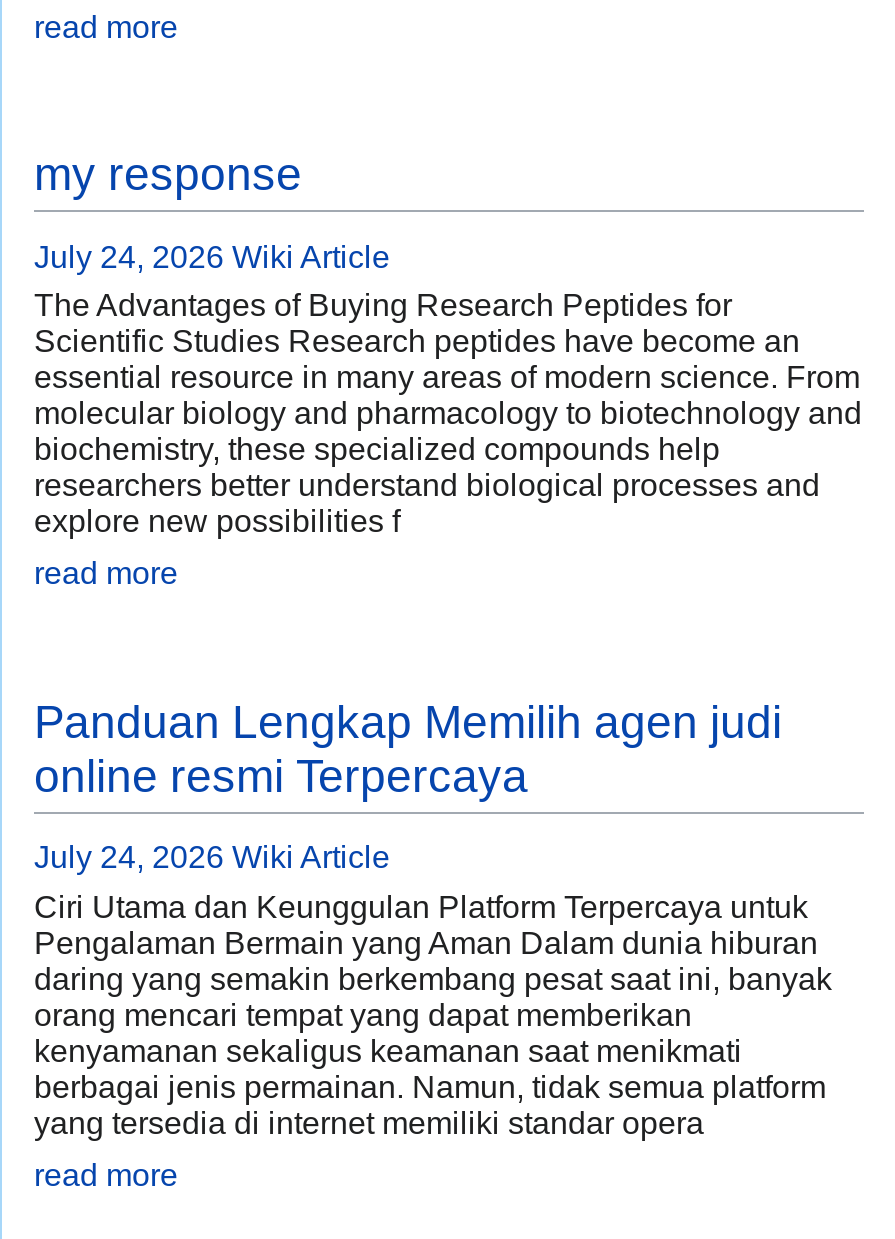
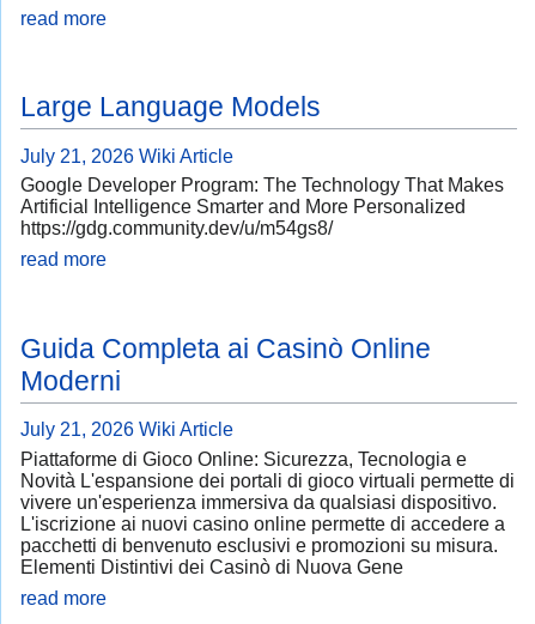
[34,148,302,200] my response -> [20,91,321,122] Large Language Models
[34,240,862,538] July 24, 2026 Wiki Article | The Advantages of Buying Research Peptides for | Scientific Studies Research peptides have become an | essential resource in many areas of modern science. From | molecular biology and pharmacology to biotechnology and | biochemistry, these specialized compounds help | researchers better understand biological processes and | explore new possibilities f -> [20,146,504,239] July 21, 2026 Wiki Article | Google Developer Program: The Technology That Makes | Artificial Intelligence Smarter and More Personalized | https://gdg.community.dev/u/m54gs8/
[34,695,782,801] Panduan Lengkap Memilih agen judi | online resmi Terpercaya -> [20,333,431,396] Guida Completa ai Casinò Online | Moderni
[34,841,832,1140] July 24, 2026 Wiki Article | Ciri Utama dan Keunggulan Platform Terpercaya untuk | Pengalaman Bermain yang Aman Dalam dunia hiburan | daring yang semakin berkembang pesat saat ini, banyak | orang mencari tempat yang dapat memberikan | kenyamanan sekaligus keamanan saat menikmati | berbagai jenis permainan. Namun, tidak semua platform | yang tersedia di internet memiliki standar opera -> [20,420,515,577] July 21, 2026 Wiki Article | Piattaforme di Gioco Online: Sicurezza, Tecnologia e | Novità L'espansione dei portali di gioco virtuali permette di | vivere un'esperienza immersiva da qualsiasi dispositivo. | L'iscrizione ai nuovi casino online permette di accedere a | pacchetti di benvenuto esclusivi e promozioni su misura. | Elementi Distintivi dei Casinò di Nuova Gene

